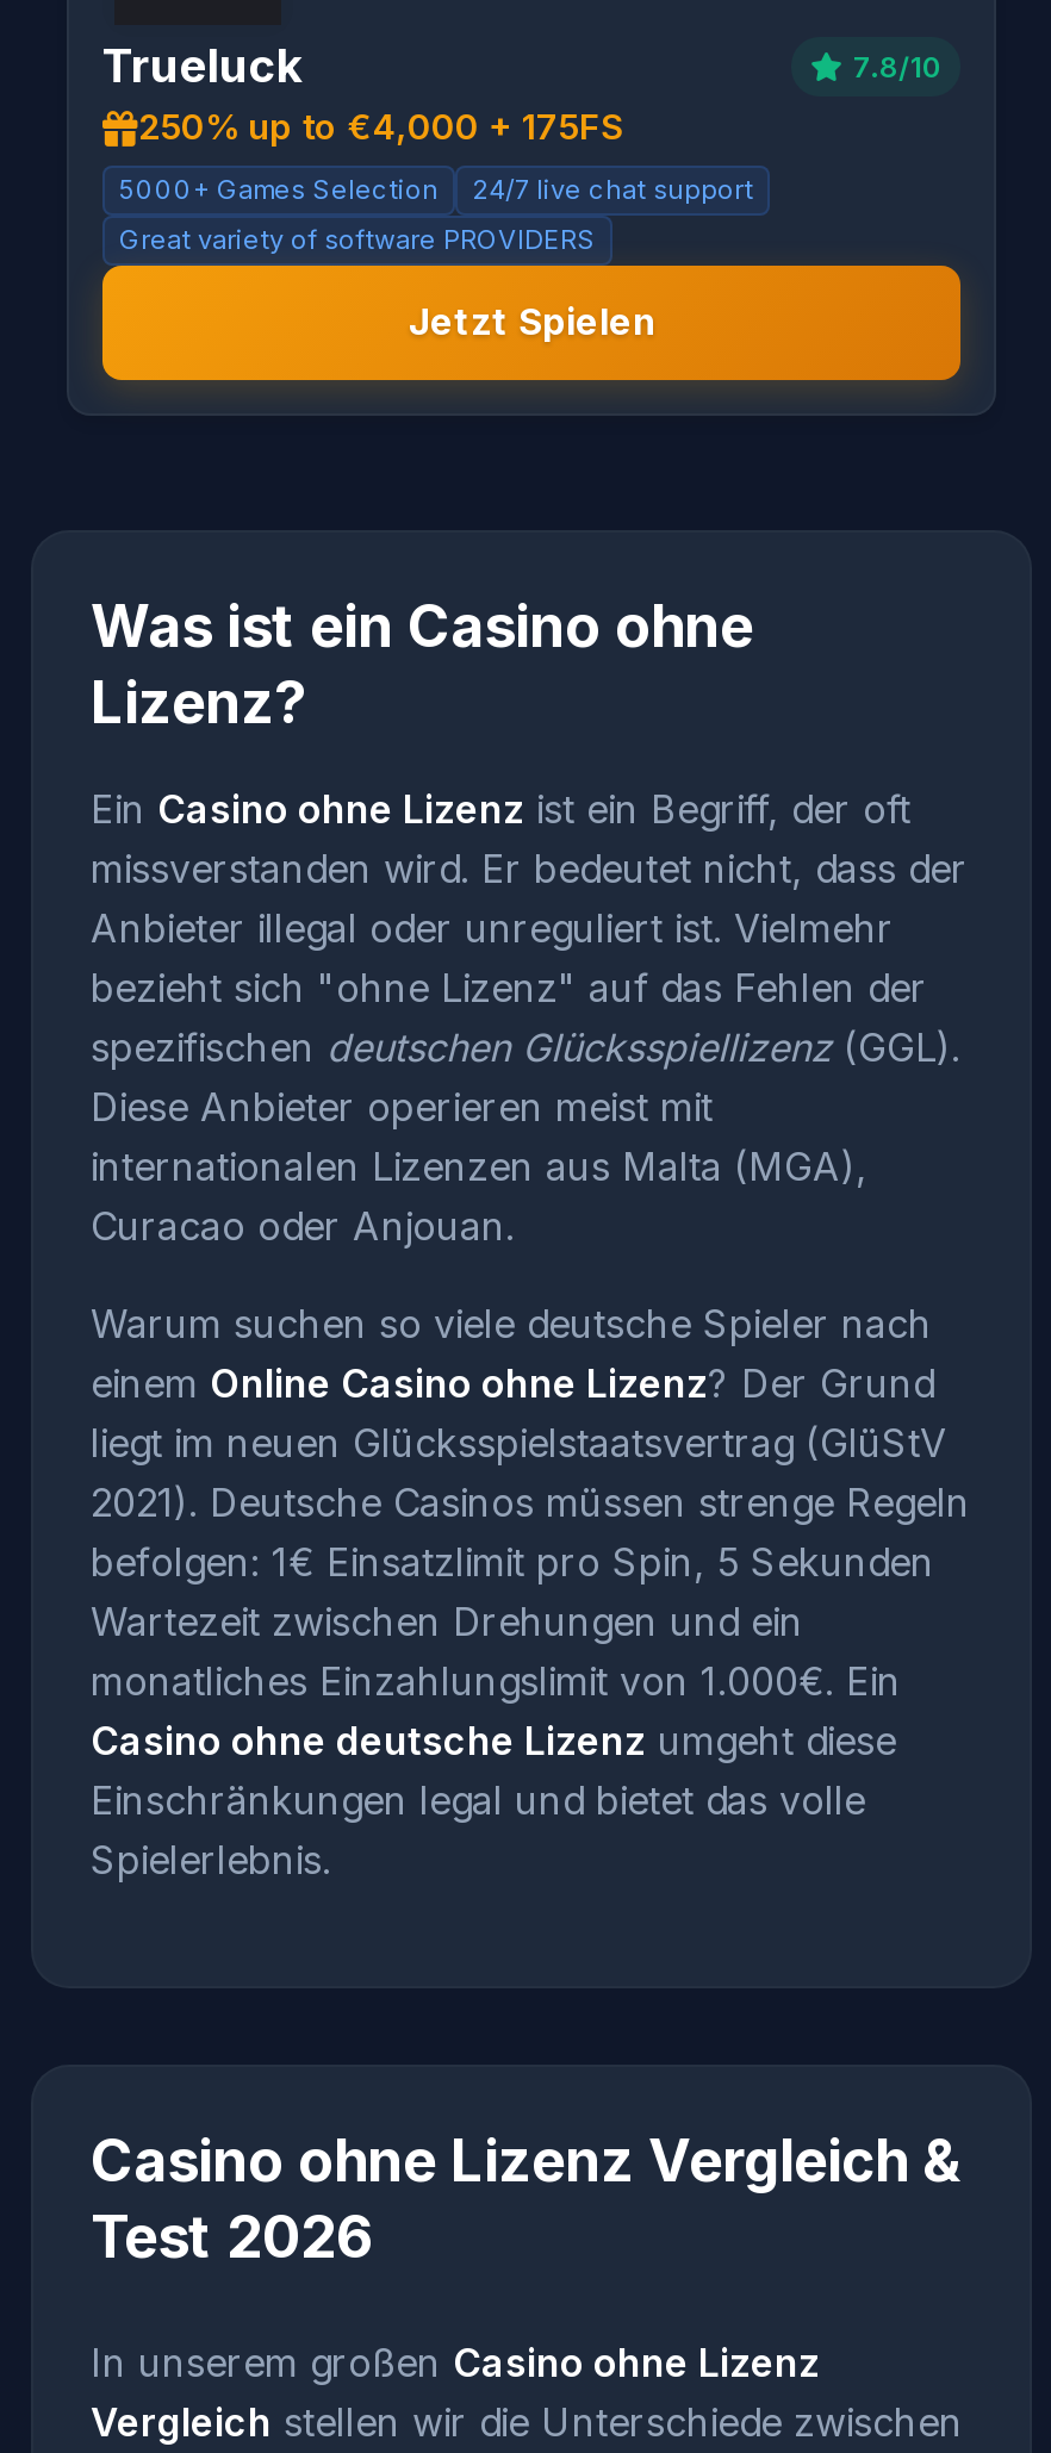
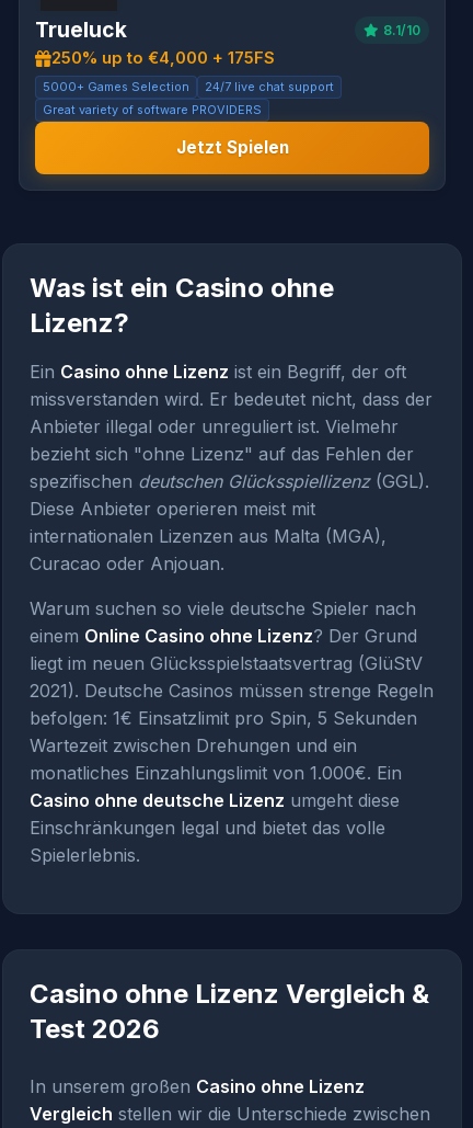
[853,49,941,85] 7.8/10 -> [383,22,420,38] 8.1/10

